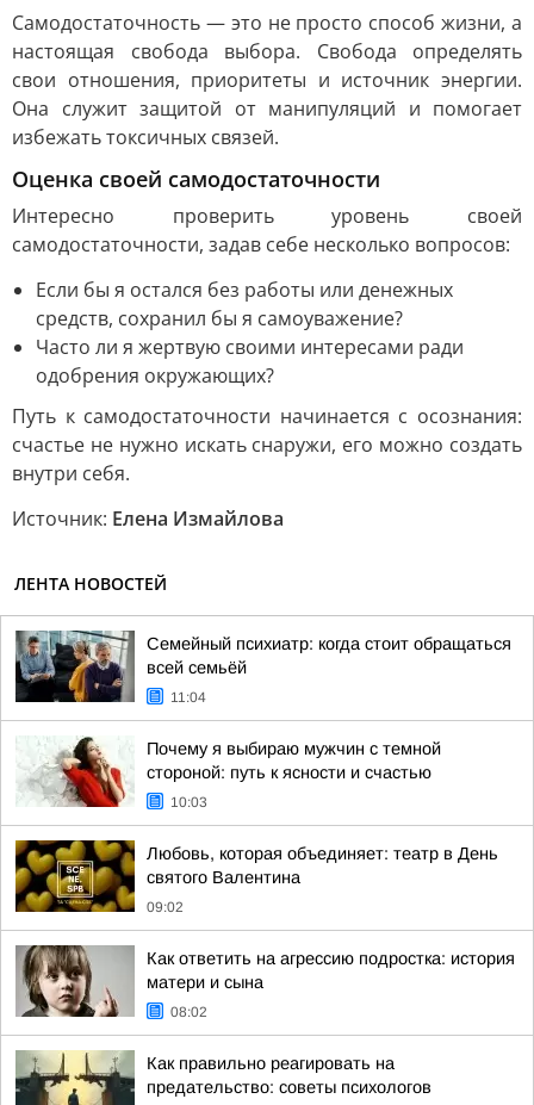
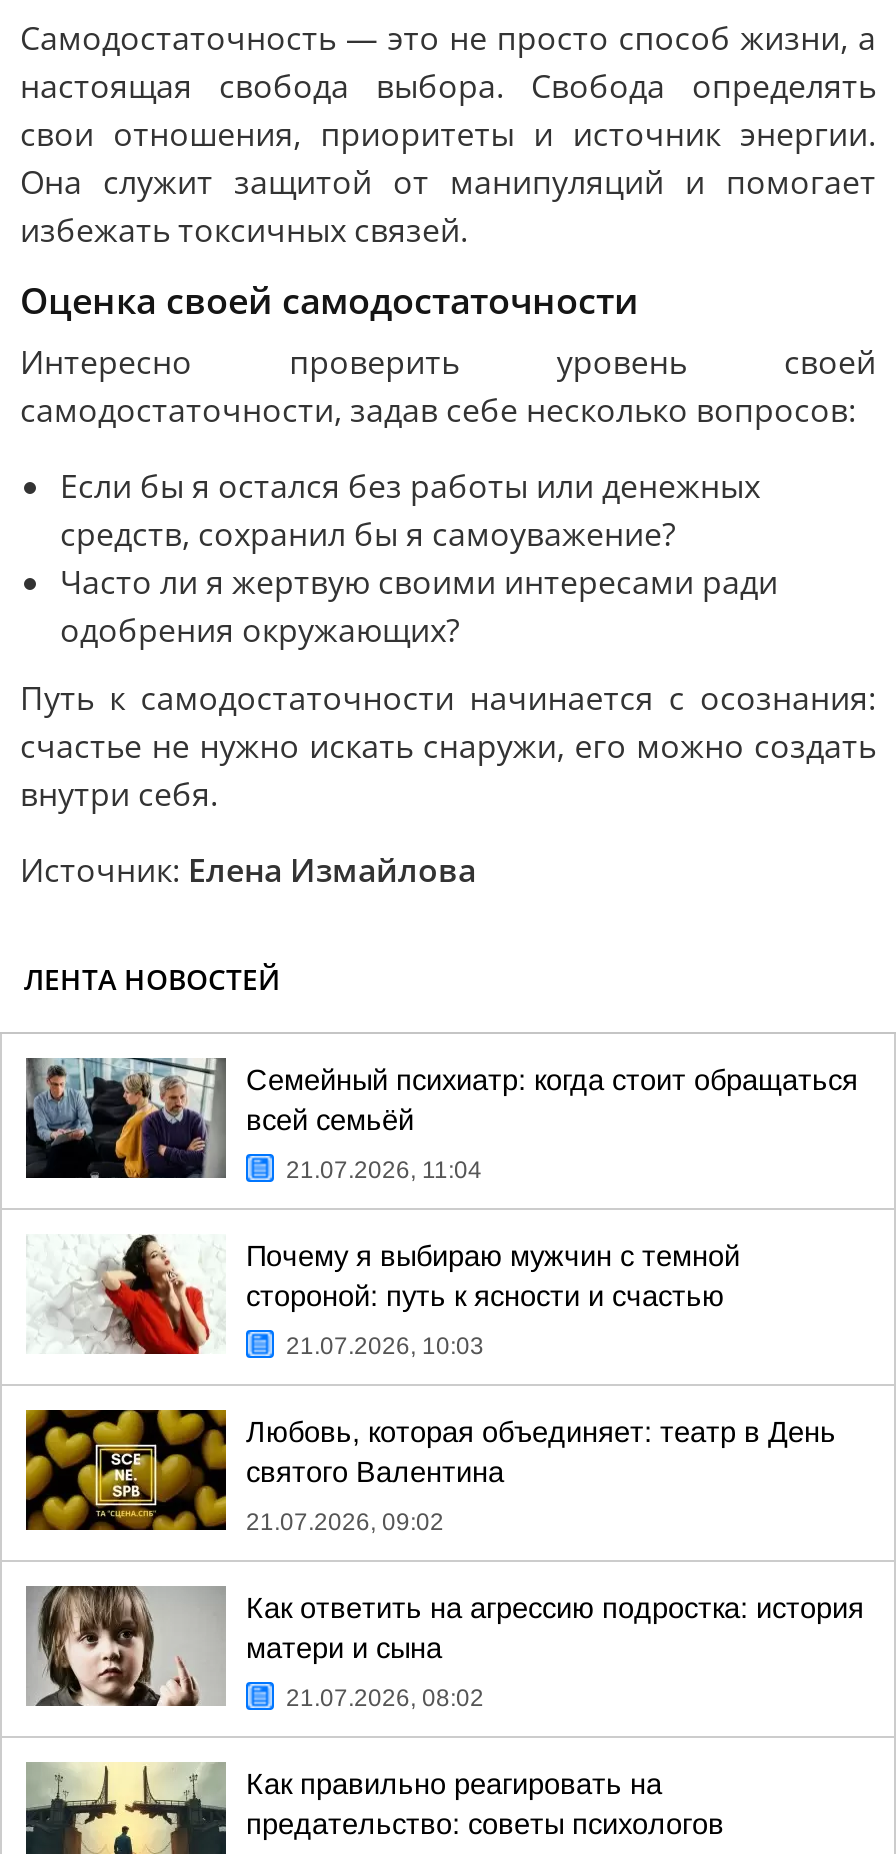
[170,689,206,706] 11:04 -> [286,1156,482,1184] 21.07.2026, 11:04
[170,794,207,811] 10:03 -> [286,1332,484,1360] 21.07.2026, 10:03
[147,899,184,915] 09:02 -> [246,1508,444,1536] 21.07.2026, 09:02
[170,1004,207,1020] 08:02 -> [286,1684,484,1712] 21.07.2026, 08:02

